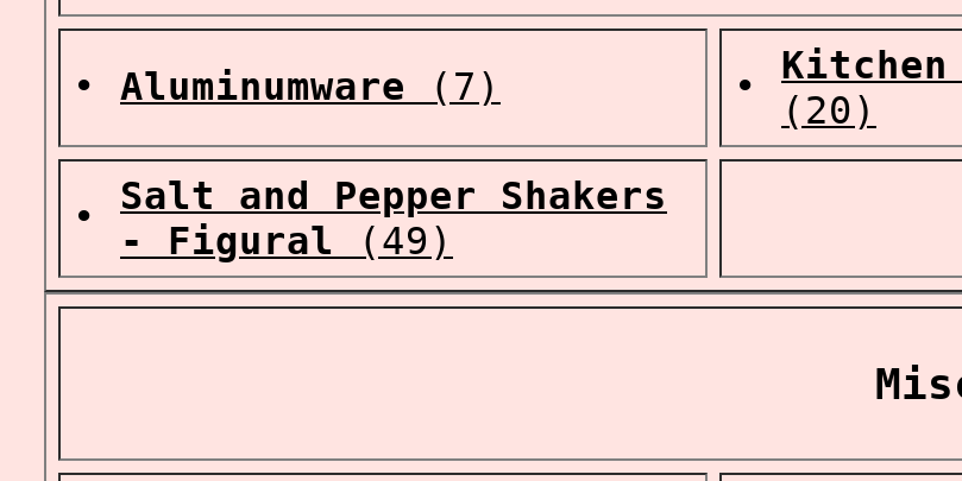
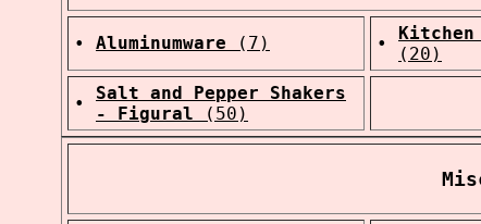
[120,219,453,264] - Figural (49) -> [96,103,248,124] - Figural (50)

